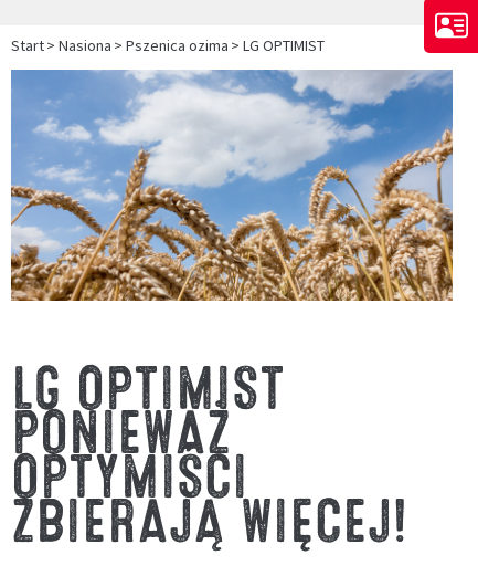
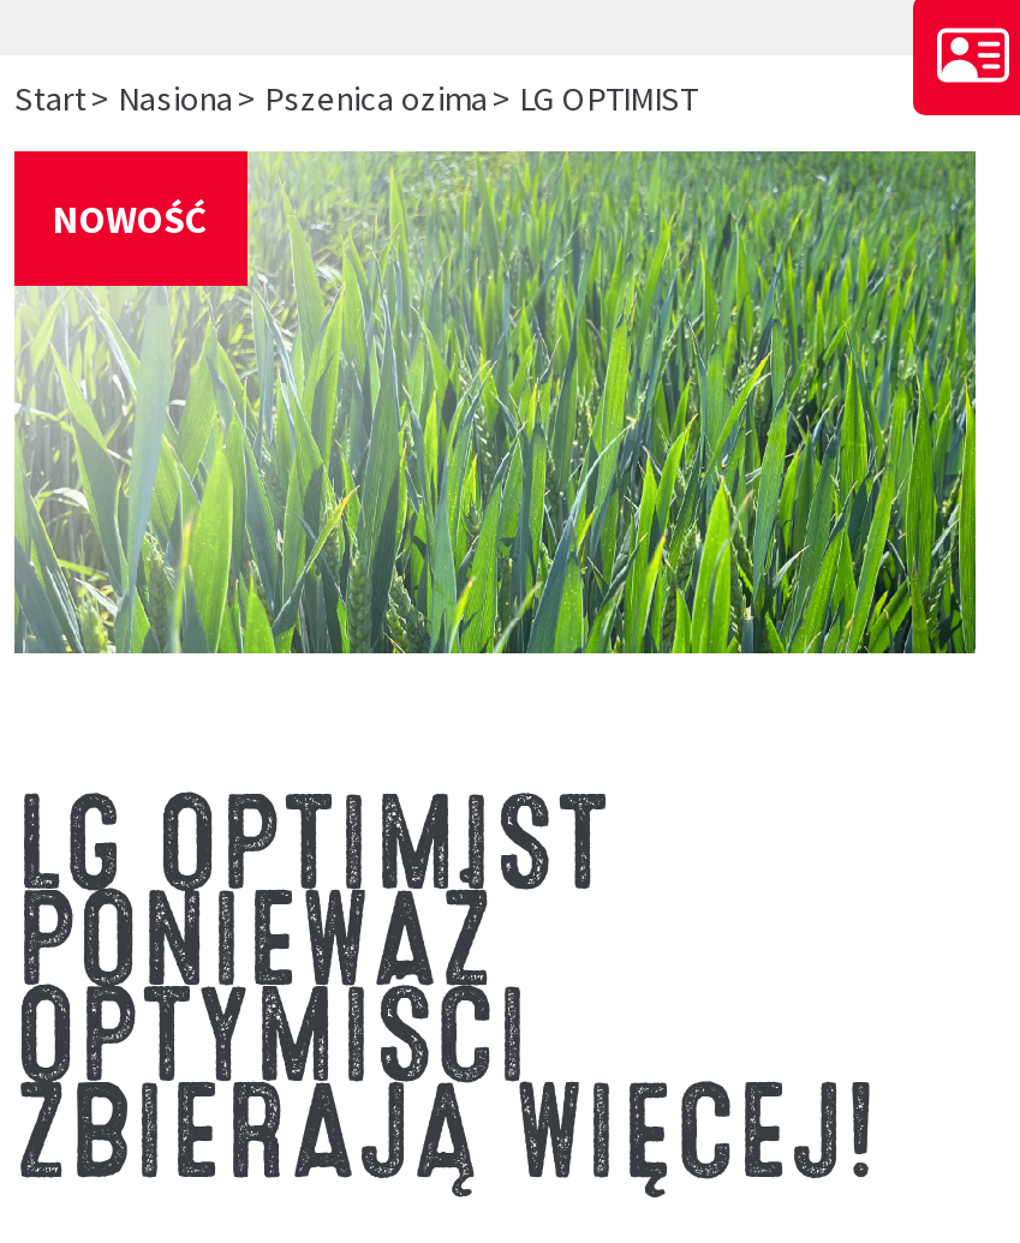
none -> [53,194,209,242] NOWOŚĆ
[10,69,454,302] [image] -> [12,149,978,656] [image]

